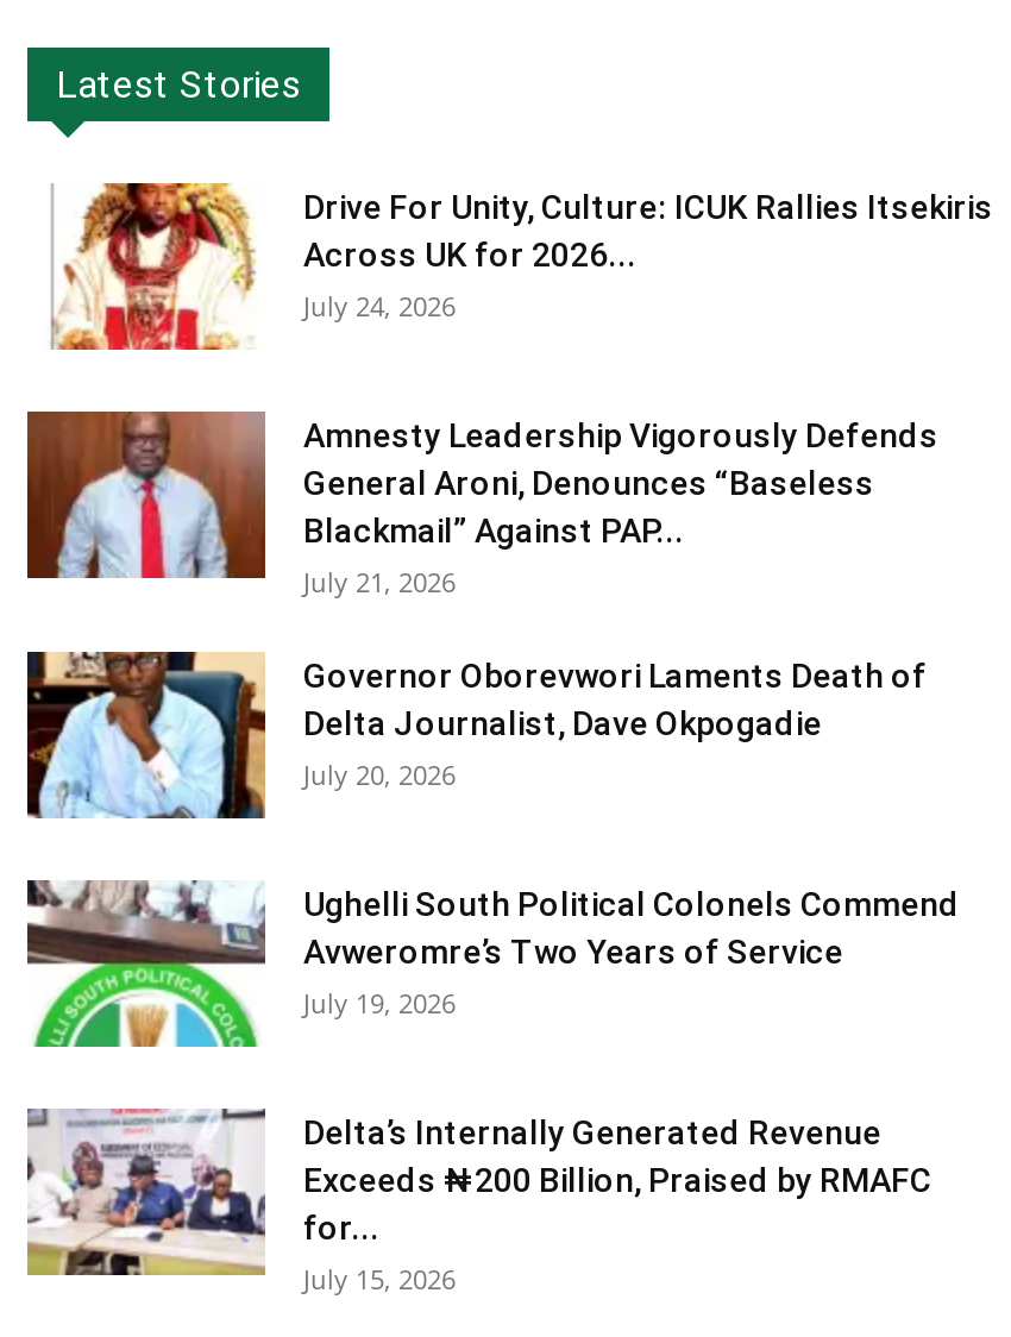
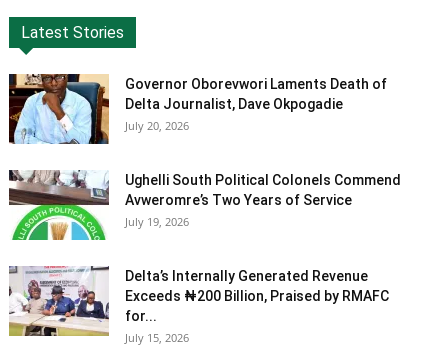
[49,181,993,600] [image] | Drive For Unity, Culture: ICUK Rallies Itsekiris | Across UK for 2026... | July 24, 2026 | Amnesty Leadership Vigorously Defends | General Aroni, Denounces “Baseless | Blackmail” Against PAP... | July 21, 2026 -> none
[25,409,268,580] [image] -> none

